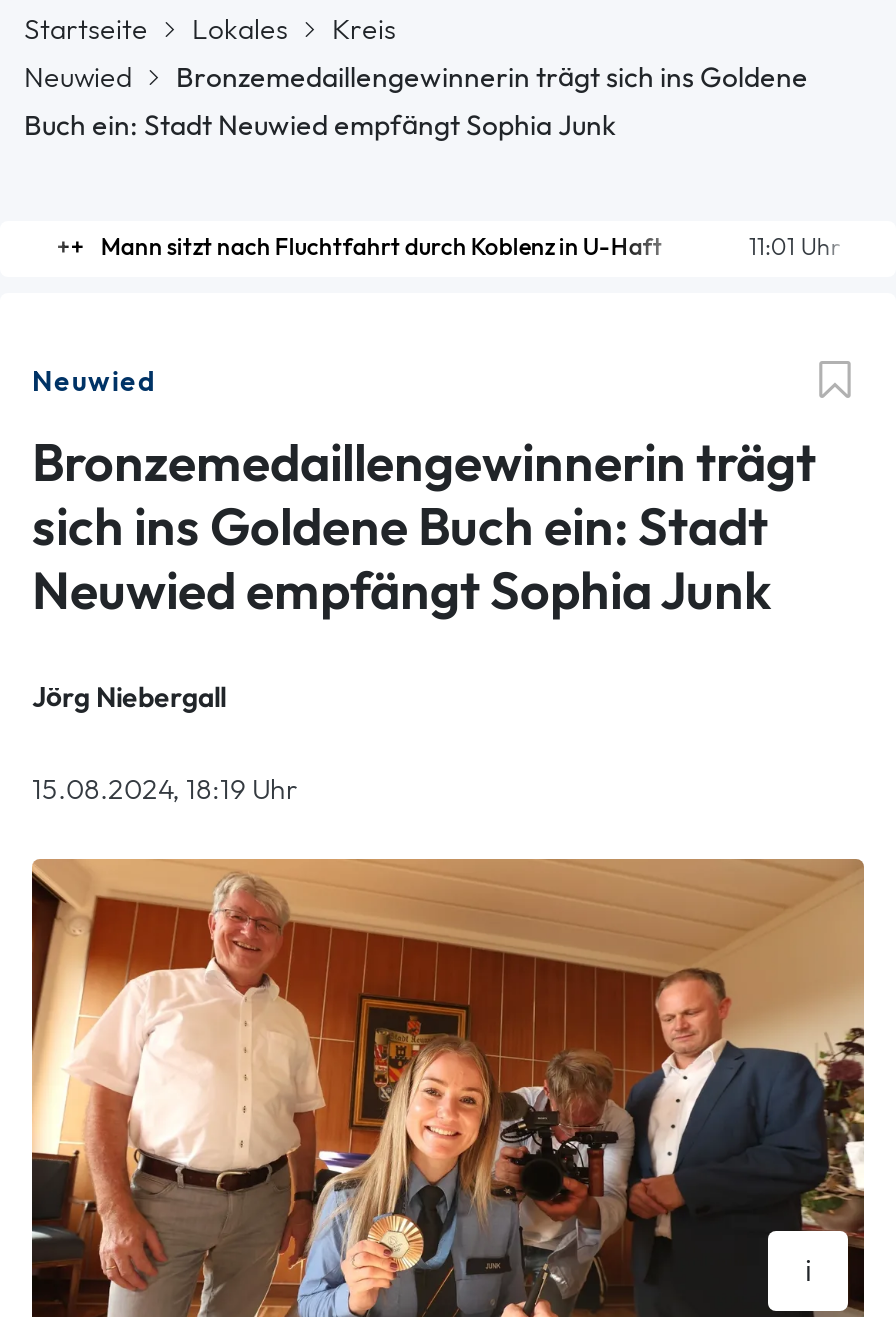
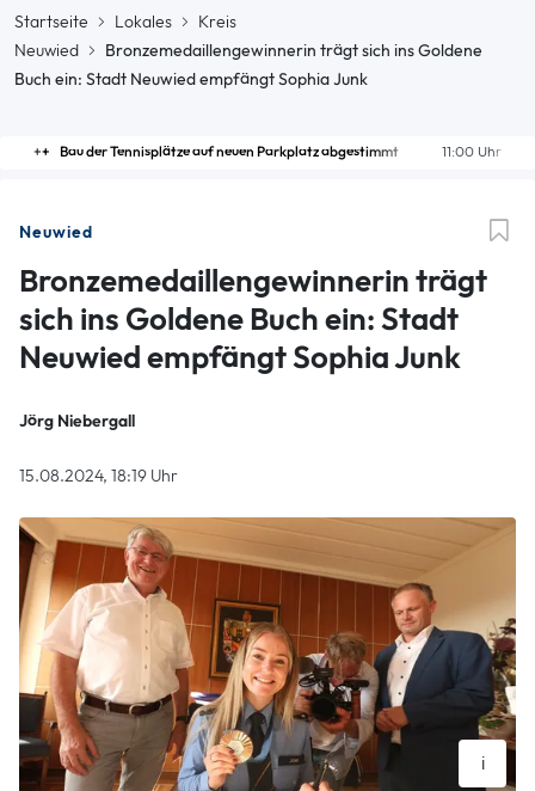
[100,231,840,263] 11:01 Uhr | Mann sitzt nach Fluchtfahrt durch Koblenz in U-Haft -> [60,142,502,161] 11:00 Uhr | Bau der Tennisplätze auf neuen Parkplatz abgestimmt

